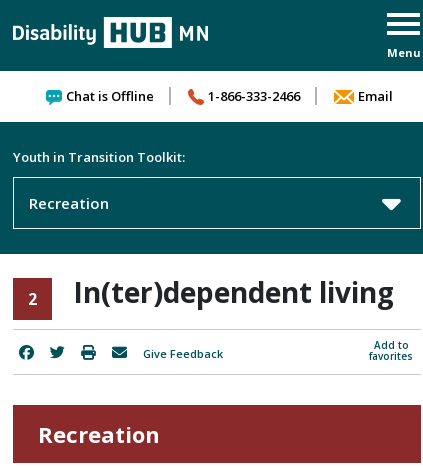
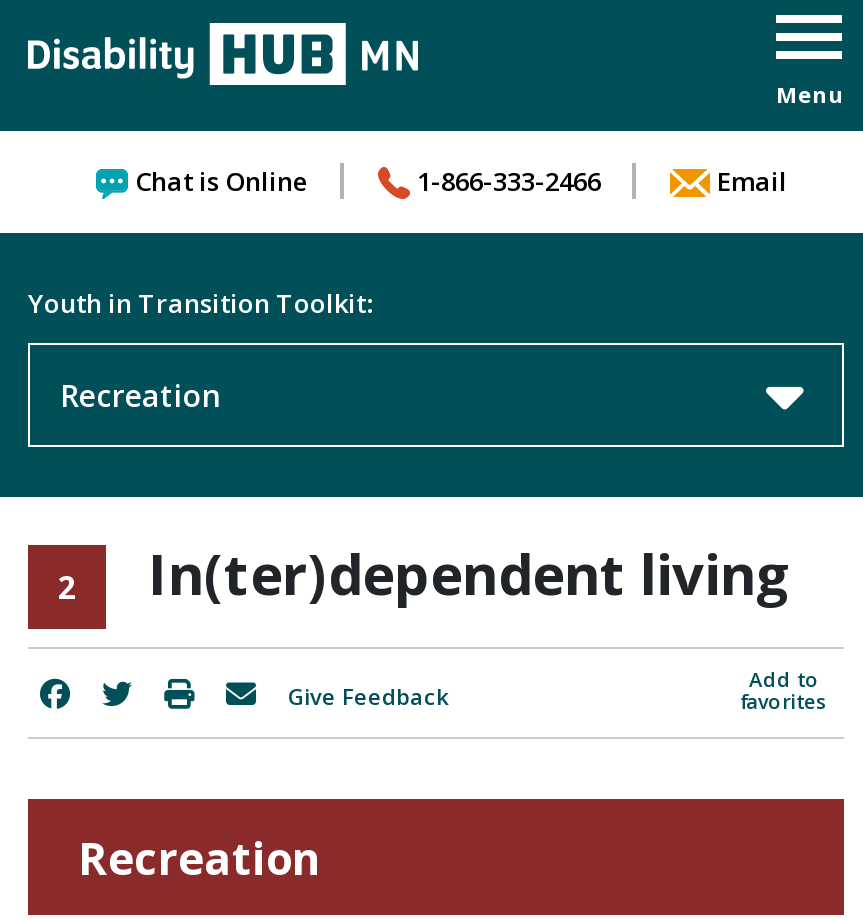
[66,87,154,105] Chat is Offline -> [135,163,309,199] Chat is Online

